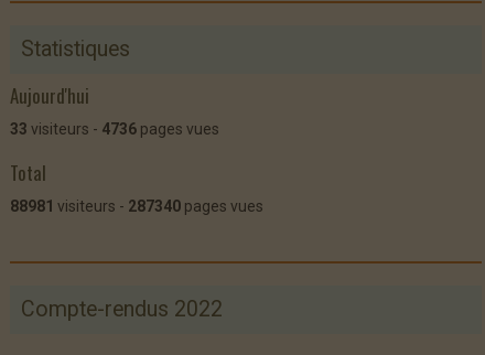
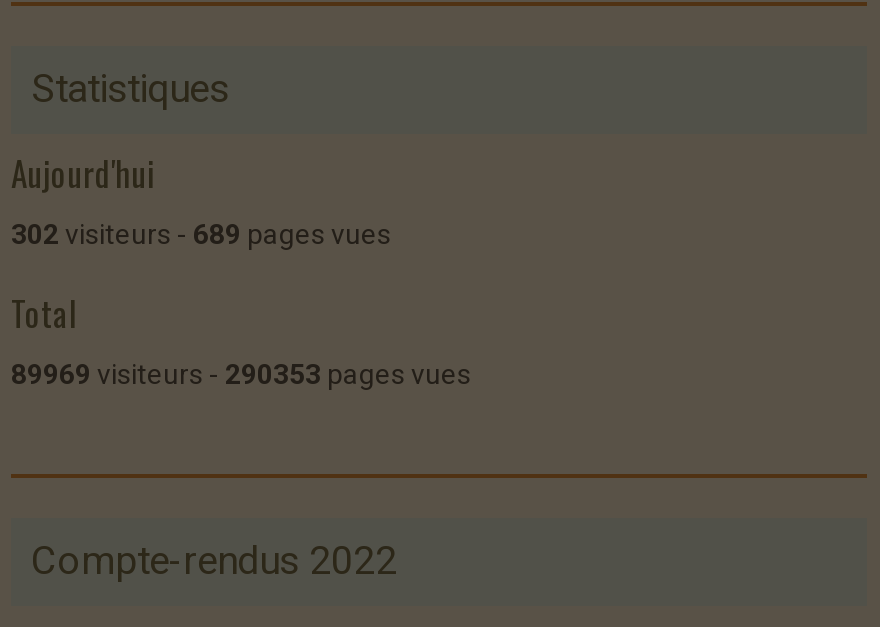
[10,120,219,137] 33 visiteurs - 4736 pages vues -> [11,217,391,249] 302 visiteurs - 689 pages vues
[10,197,263,215] 88981 visiteurs - 287340 pages vues -> [11,357,471,389] 89969 visiteurs - 290353 pages vues

